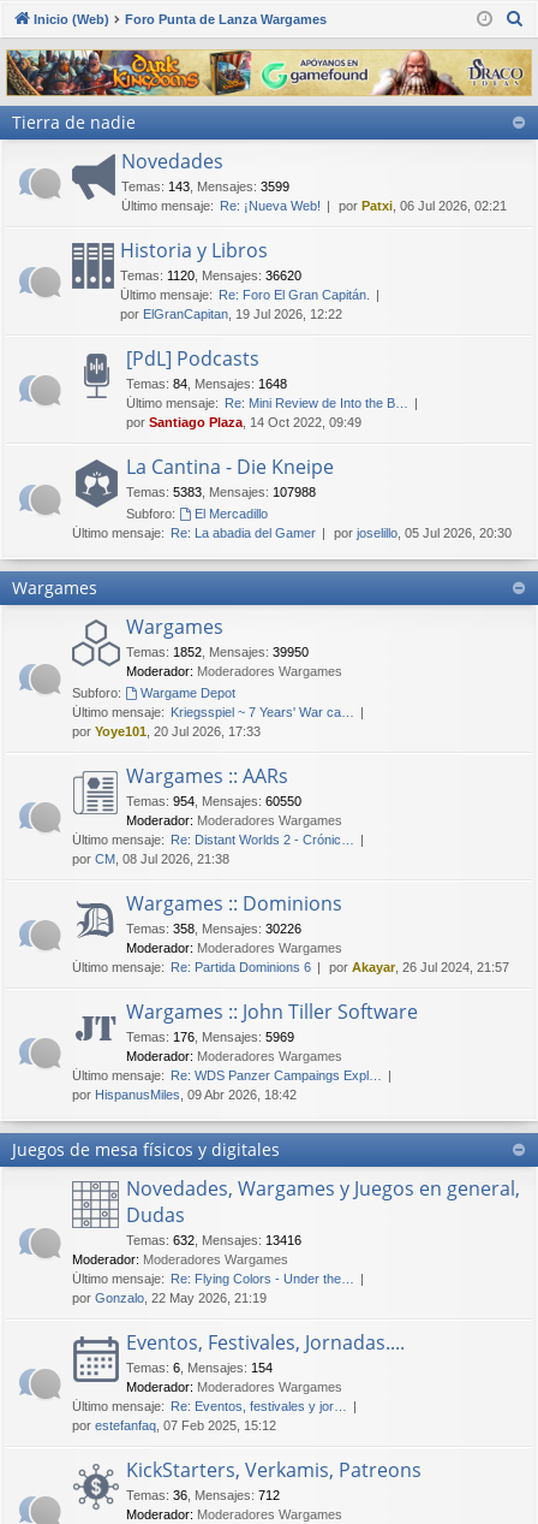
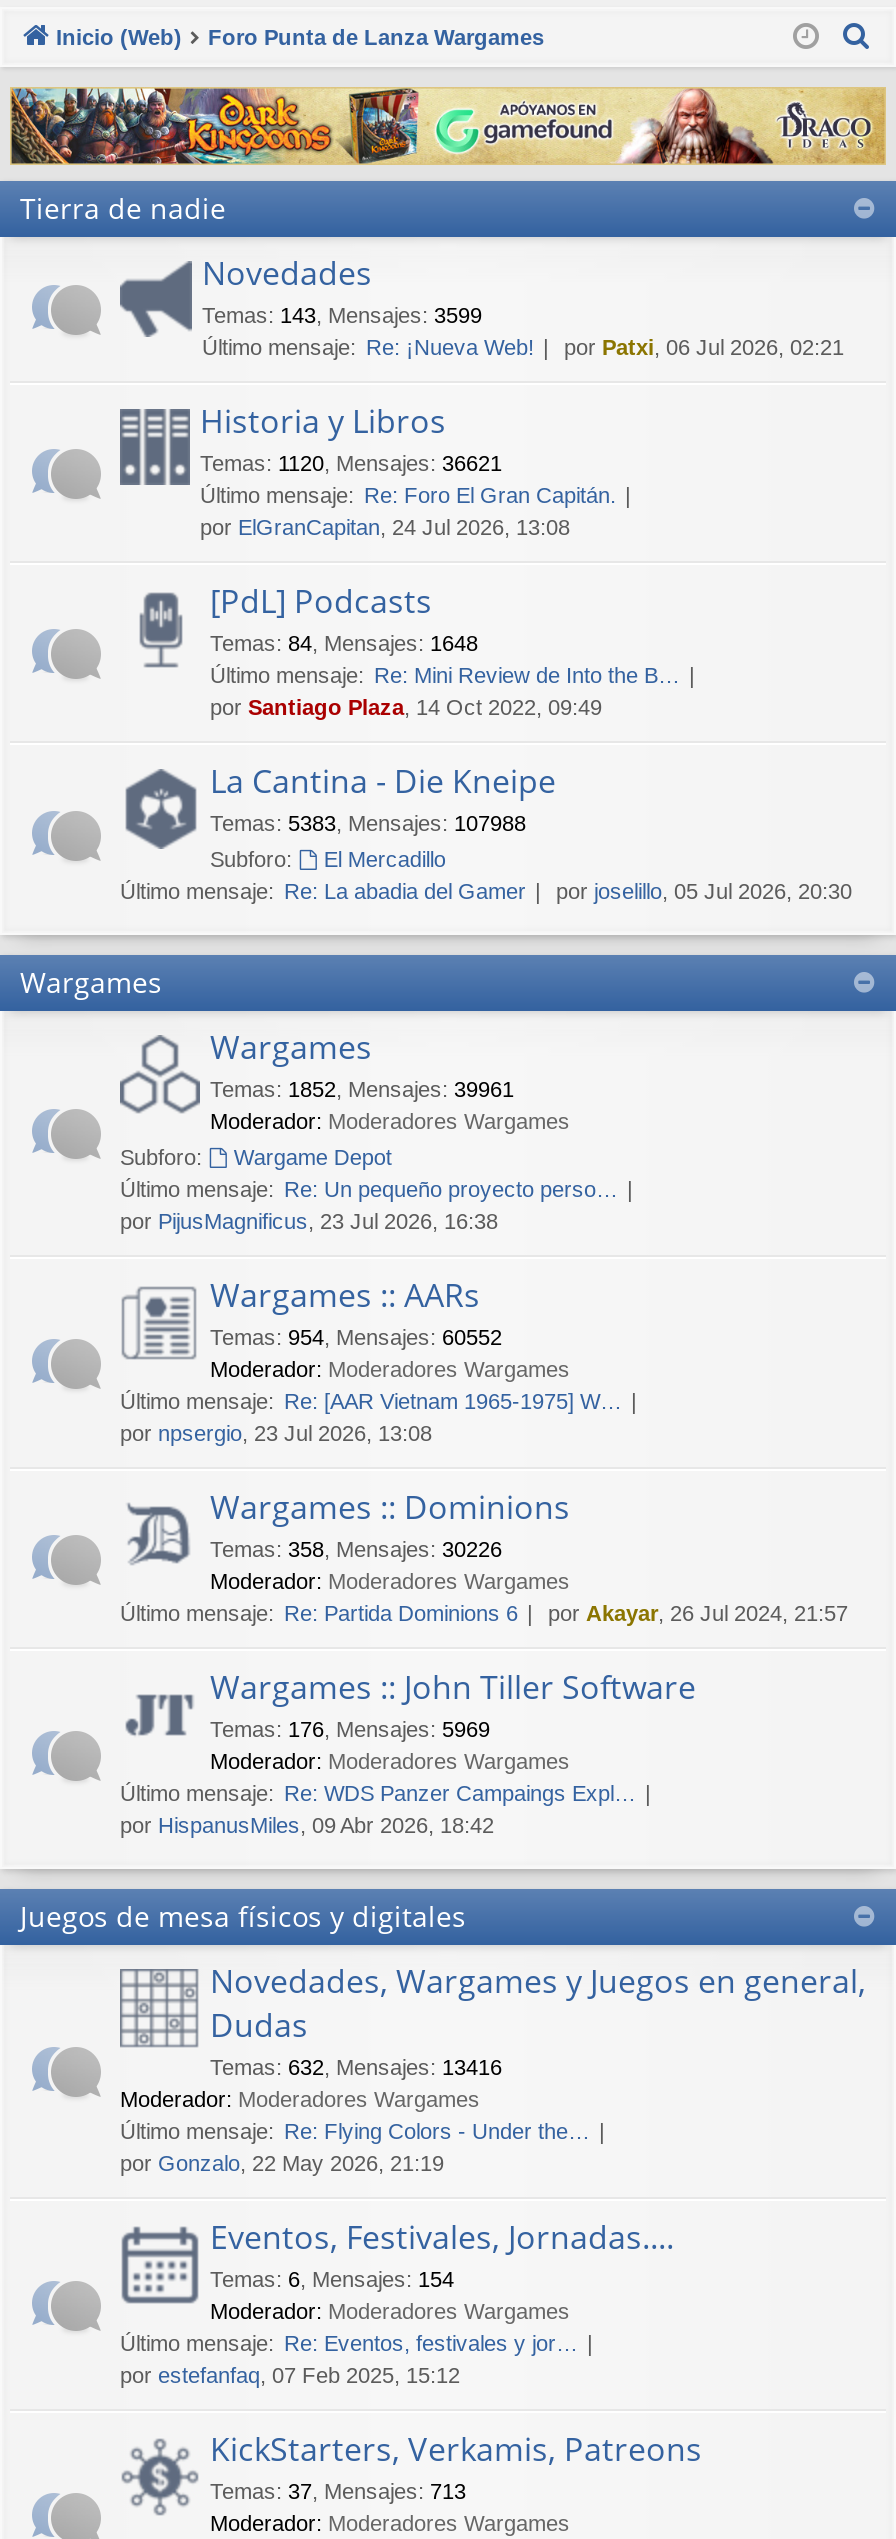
[120,268,301,282] Temas: 1120, Mensajes: 36620 -> [200,451,502,475] Temas: 1120, Mensajes: 36621
[120,306,342,321] por ElGranCapitan, 19 Jul 2026, 12:22 -> [200,515,570,539] por ElGranCapitan, 24 Jul 2026, 13:08
[126,644,309,659] Temas: 1852, Mensajes: 39950 -> [210,1077,514,1101] Temas: 1852, Mensajes: 39961
[72,705,354,738] Último mensaje: Kriegsspiel ~ 7 Years' War ca… | por Yoye101, 20 Jul 2026, 17:33 -> [120,1177,618,1233] Último mensaje: Re: Un pequeño proyecto perso… | por PijusMagnificus, 23 Jul 2026, 16:38
[126,794,301,808] Temas: 954, Mensajes: 60550 -> [210,1325,502,1349] Temas: 954, Mensajes: 60552
[72,832,354,866] Último mensaje: Re: Distant Worlds 2 - Crónic… | por CM, 08 Jul 2026, 21:38 -> [120,1389,622,1445] Último mensaje: Re: [AAR Vietnam 1965-1975] W… | por npsergio, 23 Jul 2026, 13:08
[126,1488,280,1502] Temas: 36, Mensajes: 712 -> [210,2479,466,2503] Temas: 37, Mensajes: 713

